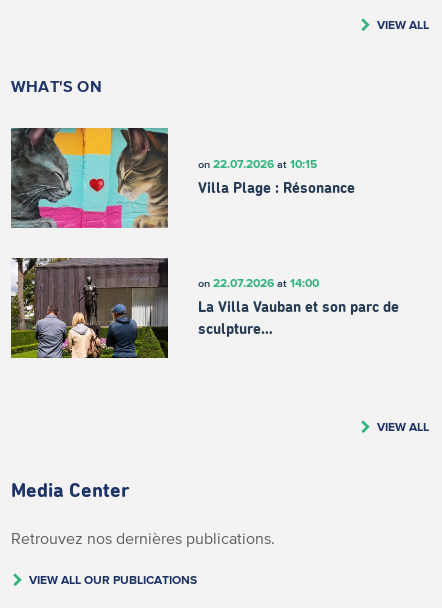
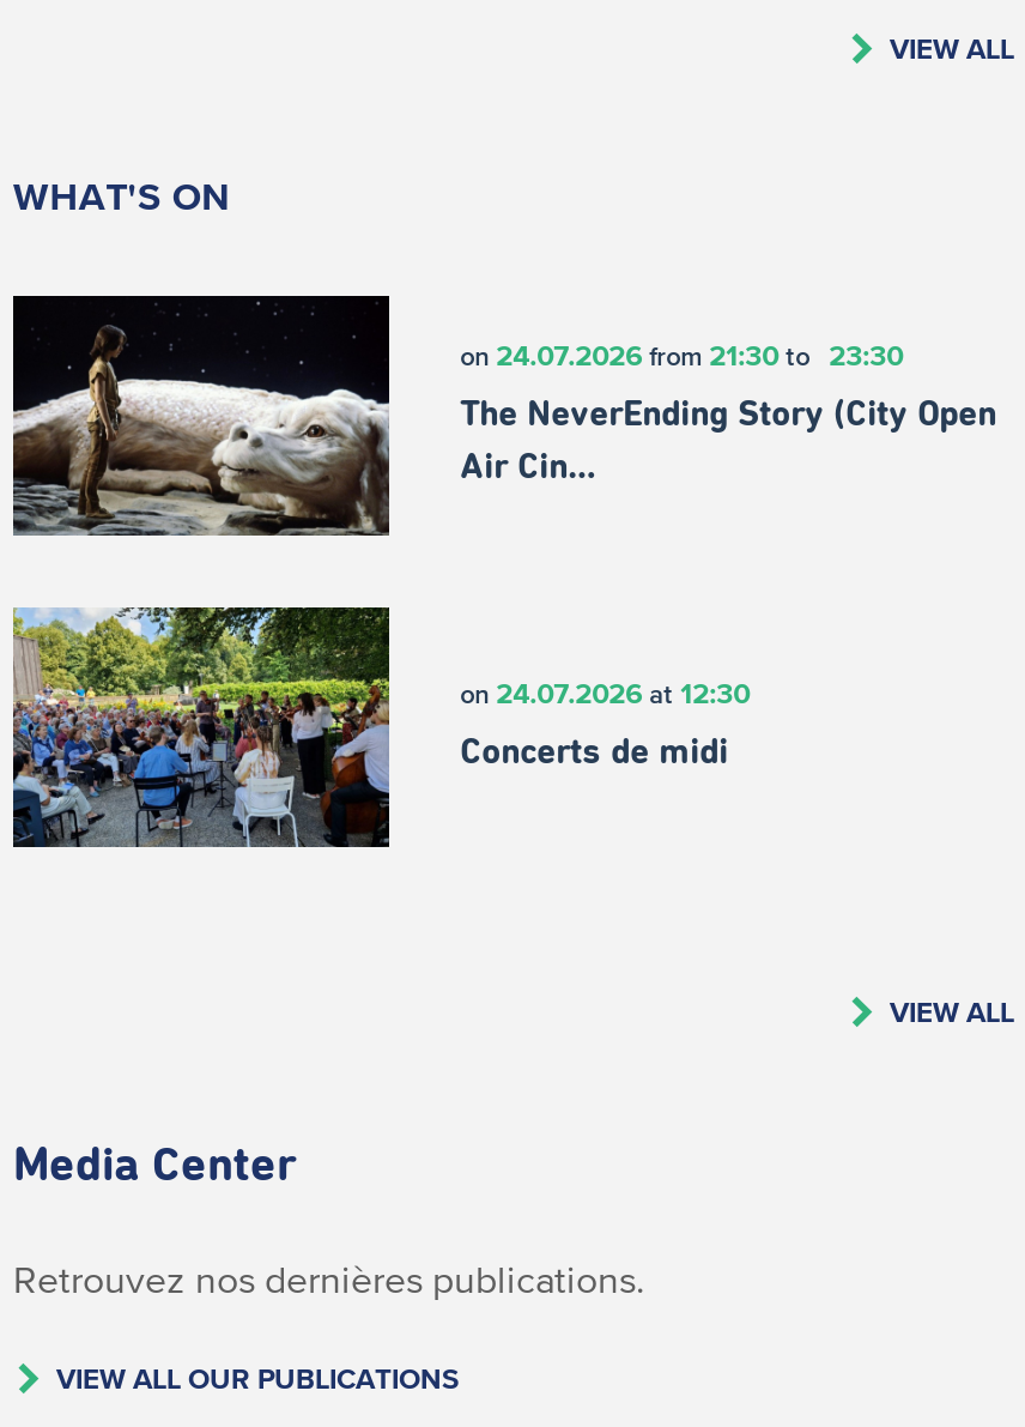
[10,127,317,229] [image] | on 22.07.2026 at 10:15 -> [11,294,903,538] [image] | on 24.07.2026 from 21:30 to 23:30
[198,181,355,196] Villa Plage : Résonance -> [460,397,997,433] The NeverEnding Story (City Open
[10,257,399,359] [image] | La Villa Vauban et son parc de -> [11,605,750,849] [image] | on 24.07.2026 at 12:30
[198,276,319,289] on 22.07.2026 at 14:00 -> [460,450,597,486] Air Cin…
[198,322,273,337] sculpture… -> [460,735,729,771] Concerts de midi

